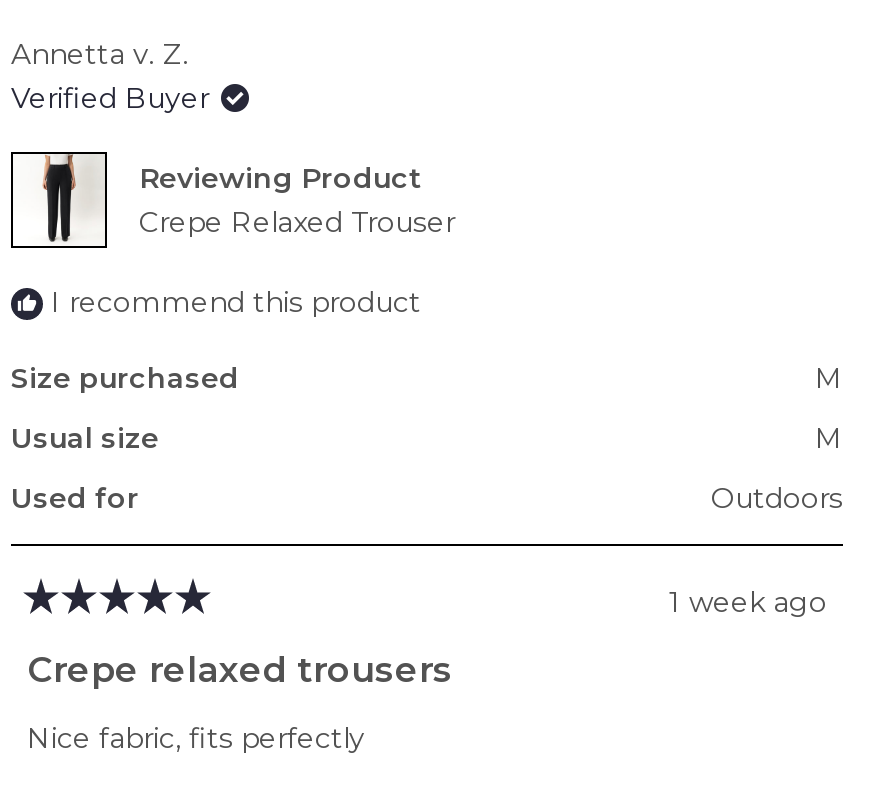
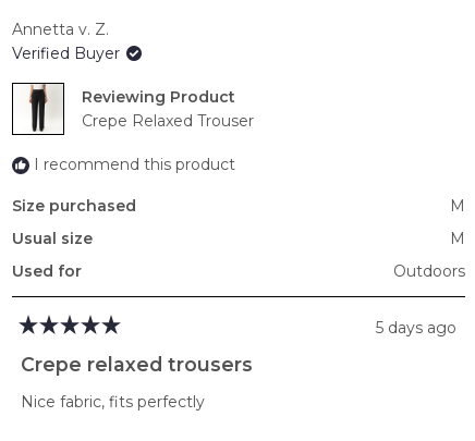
[669,583,827,619] 1 week ago -> [376,318,456,337] 5 days ago

